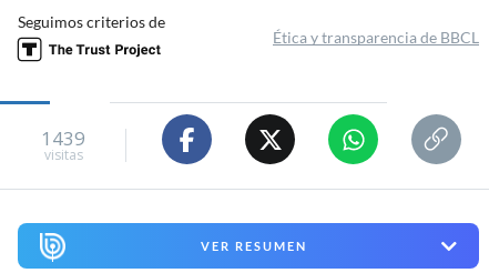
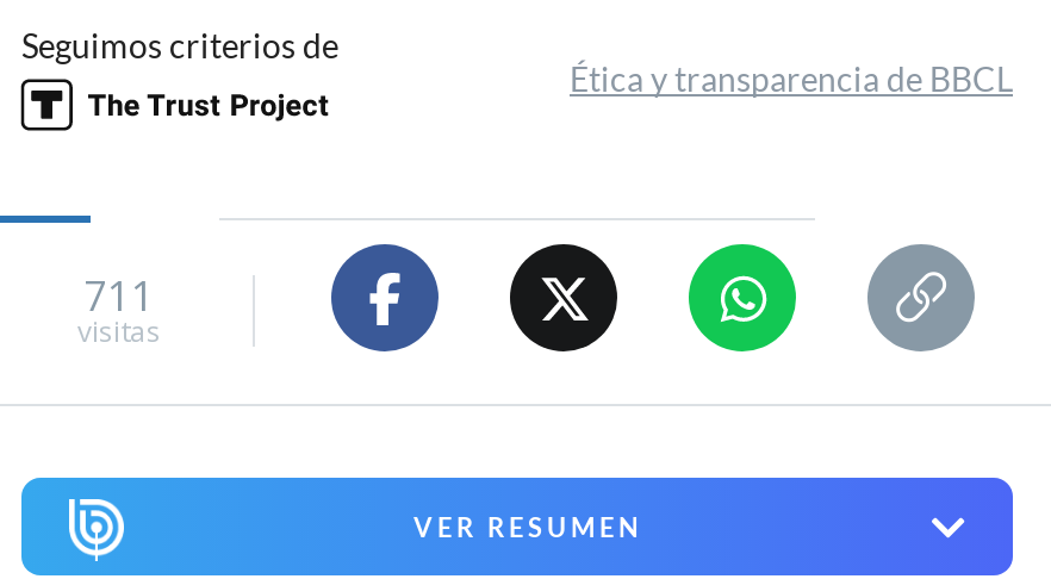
[41,125,85,151] 1439 -> [83,268,155,323] 711

